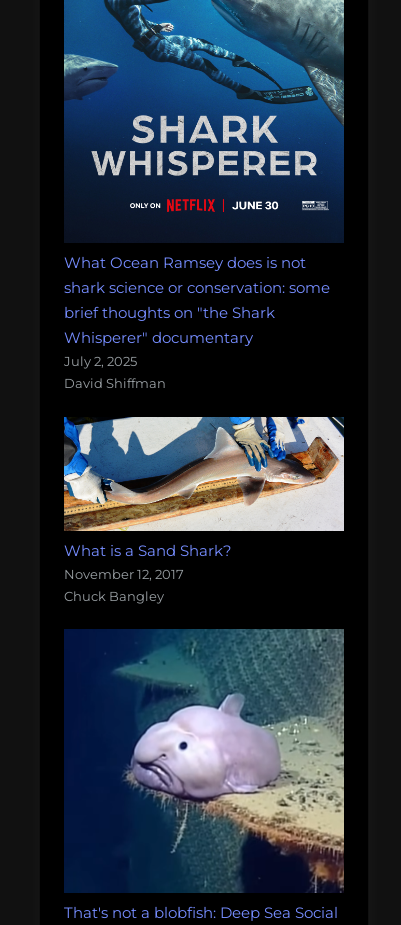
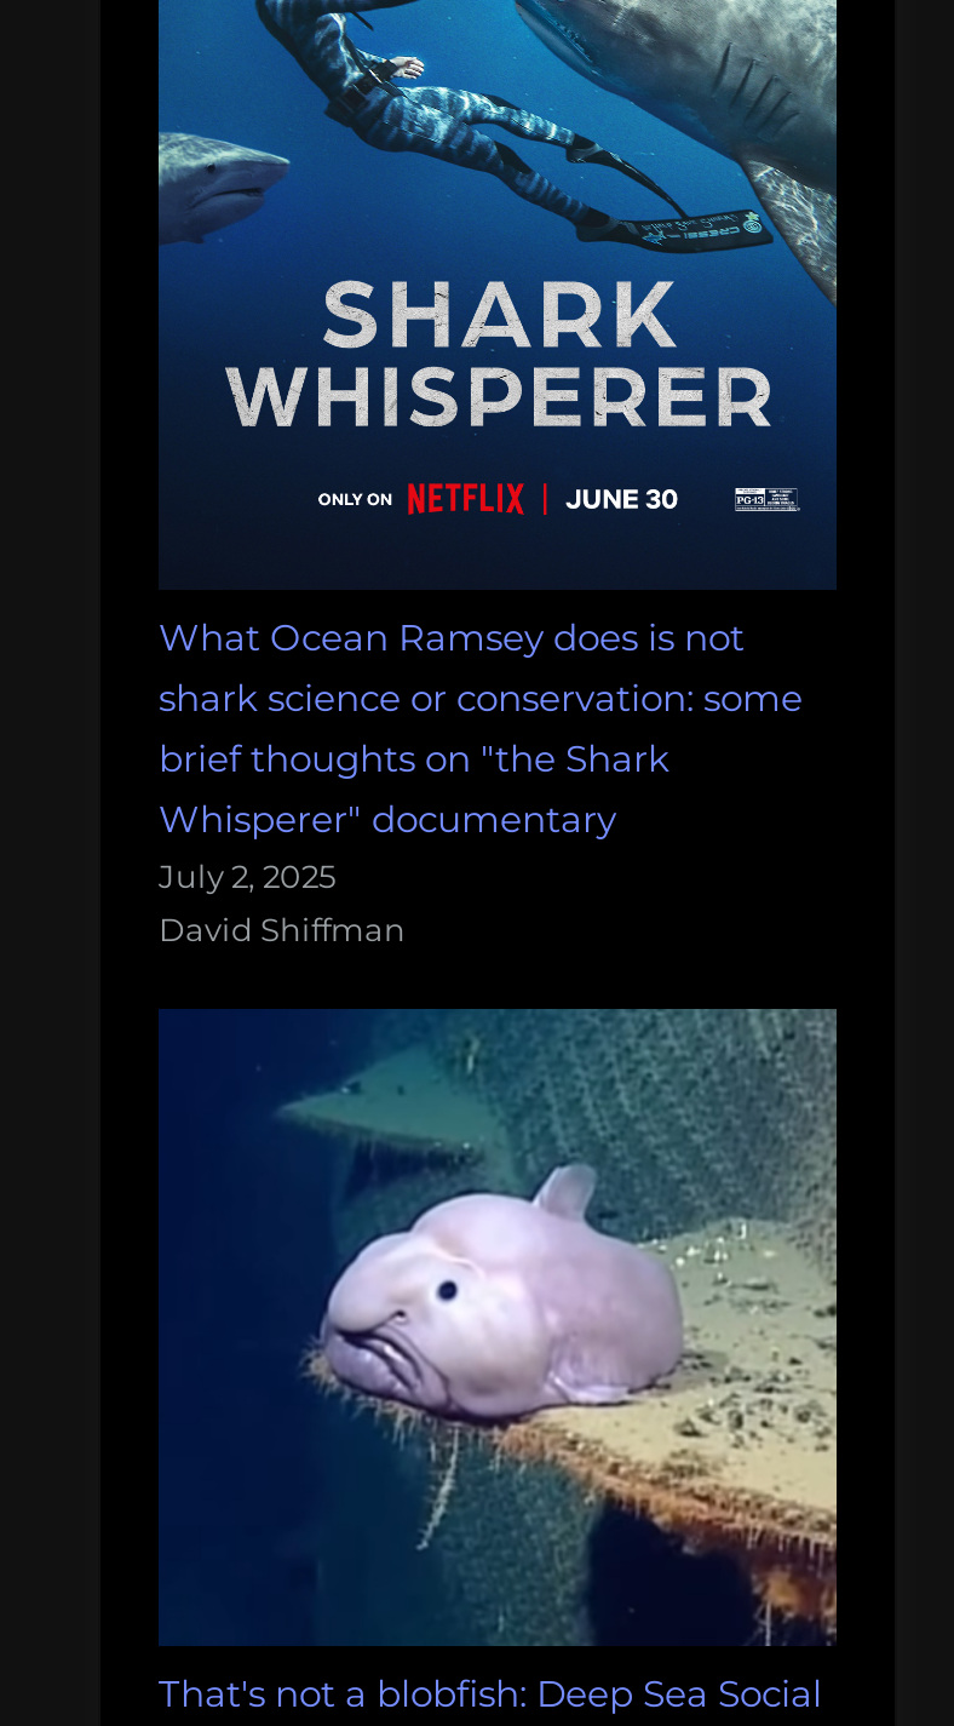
[63,416,344,604] [image] | What is a Sand Shark? | November 12, 2017 | Chuck Bangley -> none

